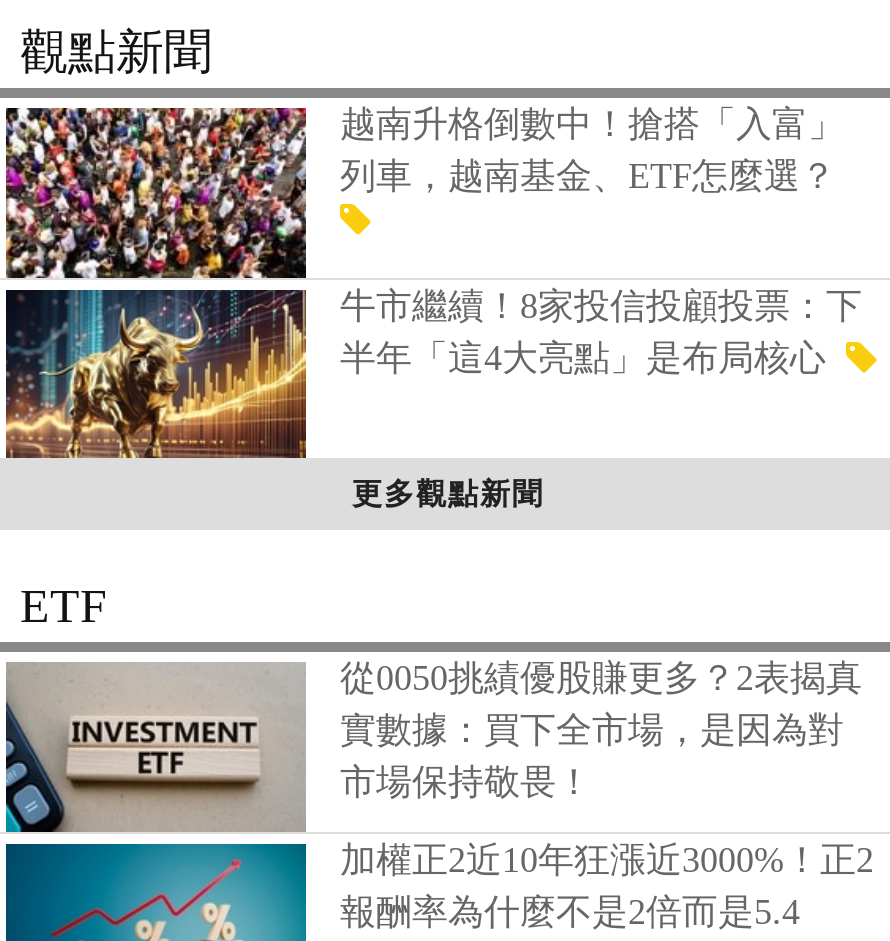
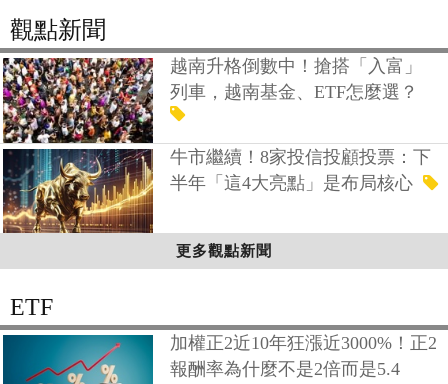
[6,659,862,847] [image] | 從0050挑績優股賺更多？2表揭真 | 實數據：買下全市場，是因為對 | 市場保持敬畏！ -> none

